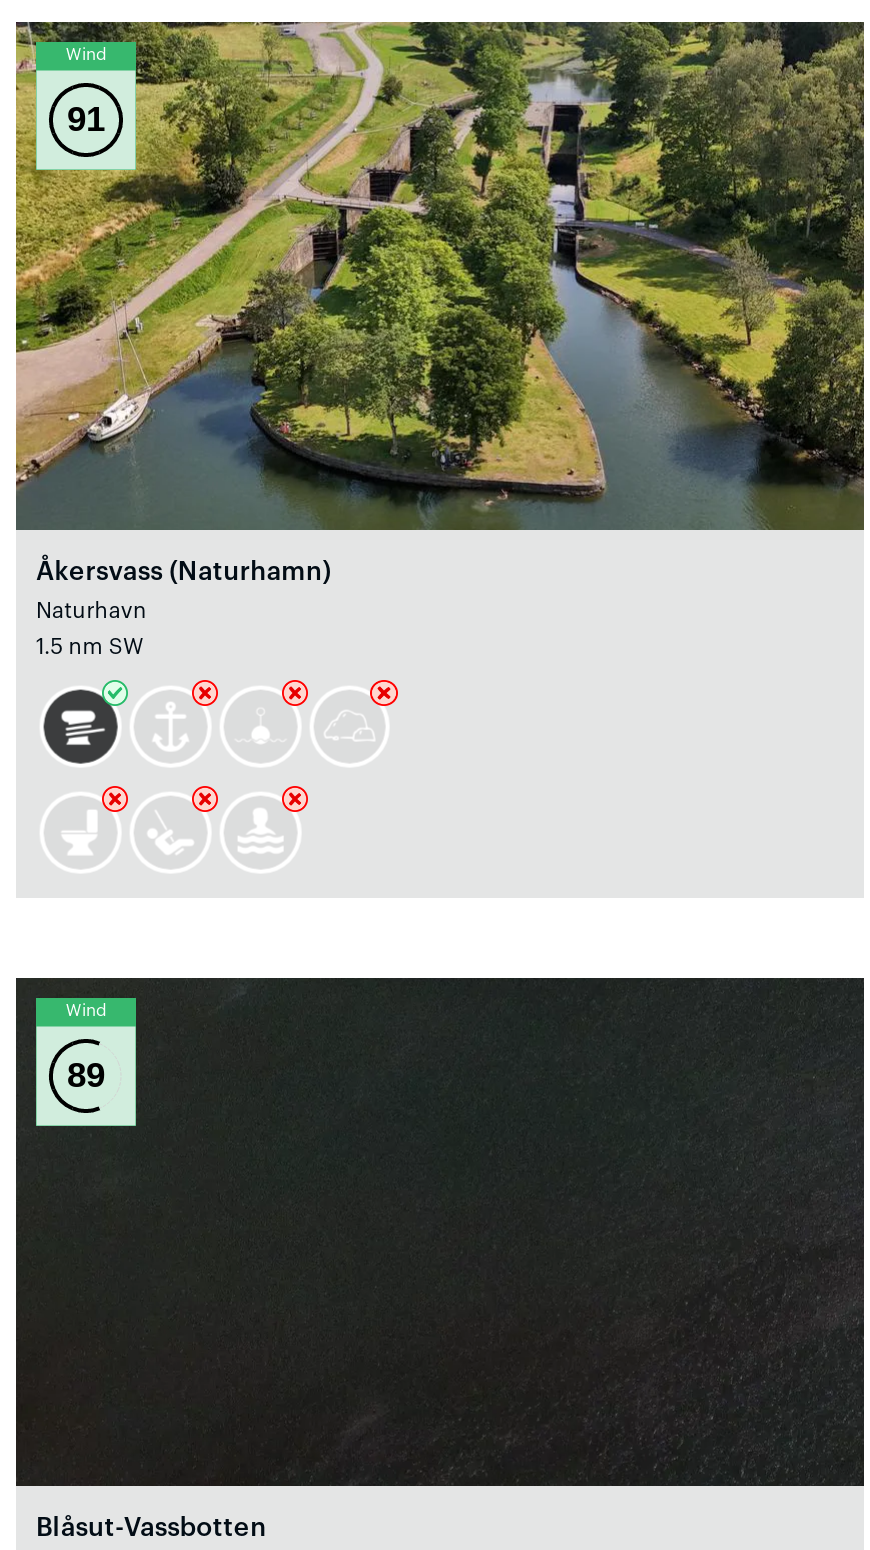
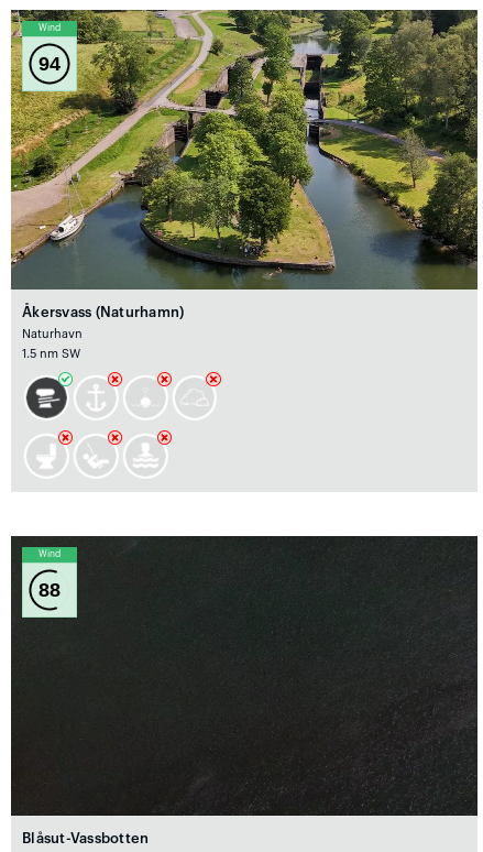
[67,98,105,138] 91 -> [39,52,61,74] 94
[67,1055,105,1094] 89 -> [39,578,61,600] 88

